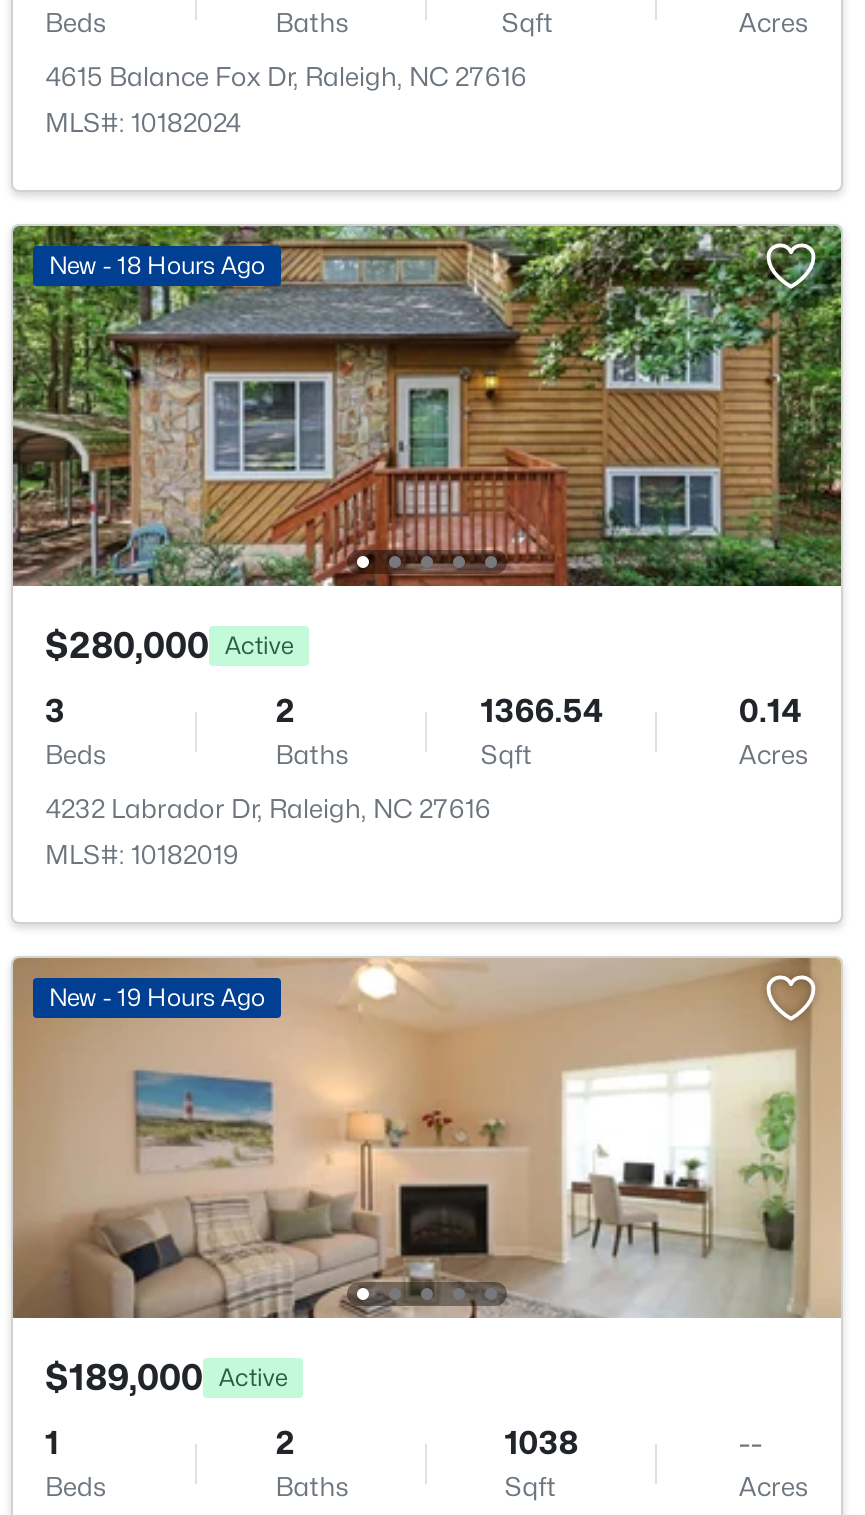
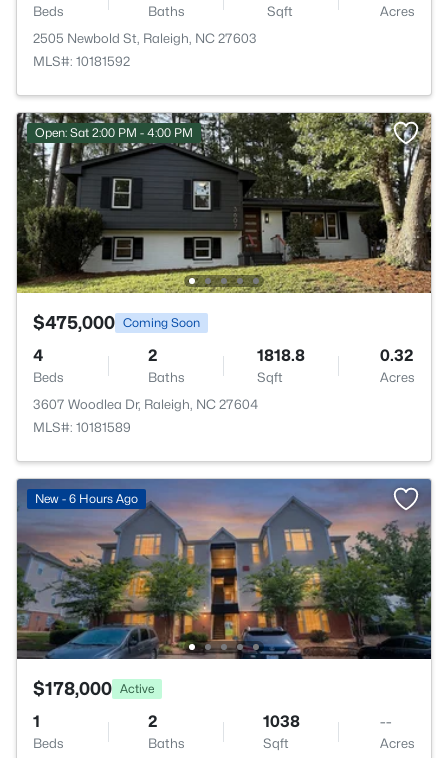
[45,60,527,138] 4615 Balance Fox Dr, Raleigh, NC 27616 | MLS#: 10182024 -> [33,30,257,69] 2505 Newbold St, Raleigh, NC 27603 | MLS#: 10181592
[11,224,843,588] [image] | New - 18 Hours Ago -> [16,112,432,294] [image] | Open: Sat 2:00 PM - 4:00 PM
[45,624,293,666] $280,000 Active -> [33,312,200,333] $475,000 Coming Soon
[45,692,65,730] 3 -> [33,346,43,365] 4
[481,692,603,730] 1366.54 -> [257,346,305,365] 1818.8
[739,692,801,730] 0.14 -> [380,346,414,365] 0.32
[45,792,491,824] 4232 Labrador Dr, Raleigh, NC 27616 -> [33,396,258,412] 3607 Woodlea Dr, Raleigh, NC 27604
[45,838,239,870] MLS#: 10182019 -> [33,419,131,435] MLS#: 10181589
[11,956,843,1320] [image] | New - 19 Hours Ago -> [16,478,432,660] [image] | New - 6 Hours Ago
[45,1356,287,1398] $189,000 Active -> [33,678,154,699] $178,000 Active

